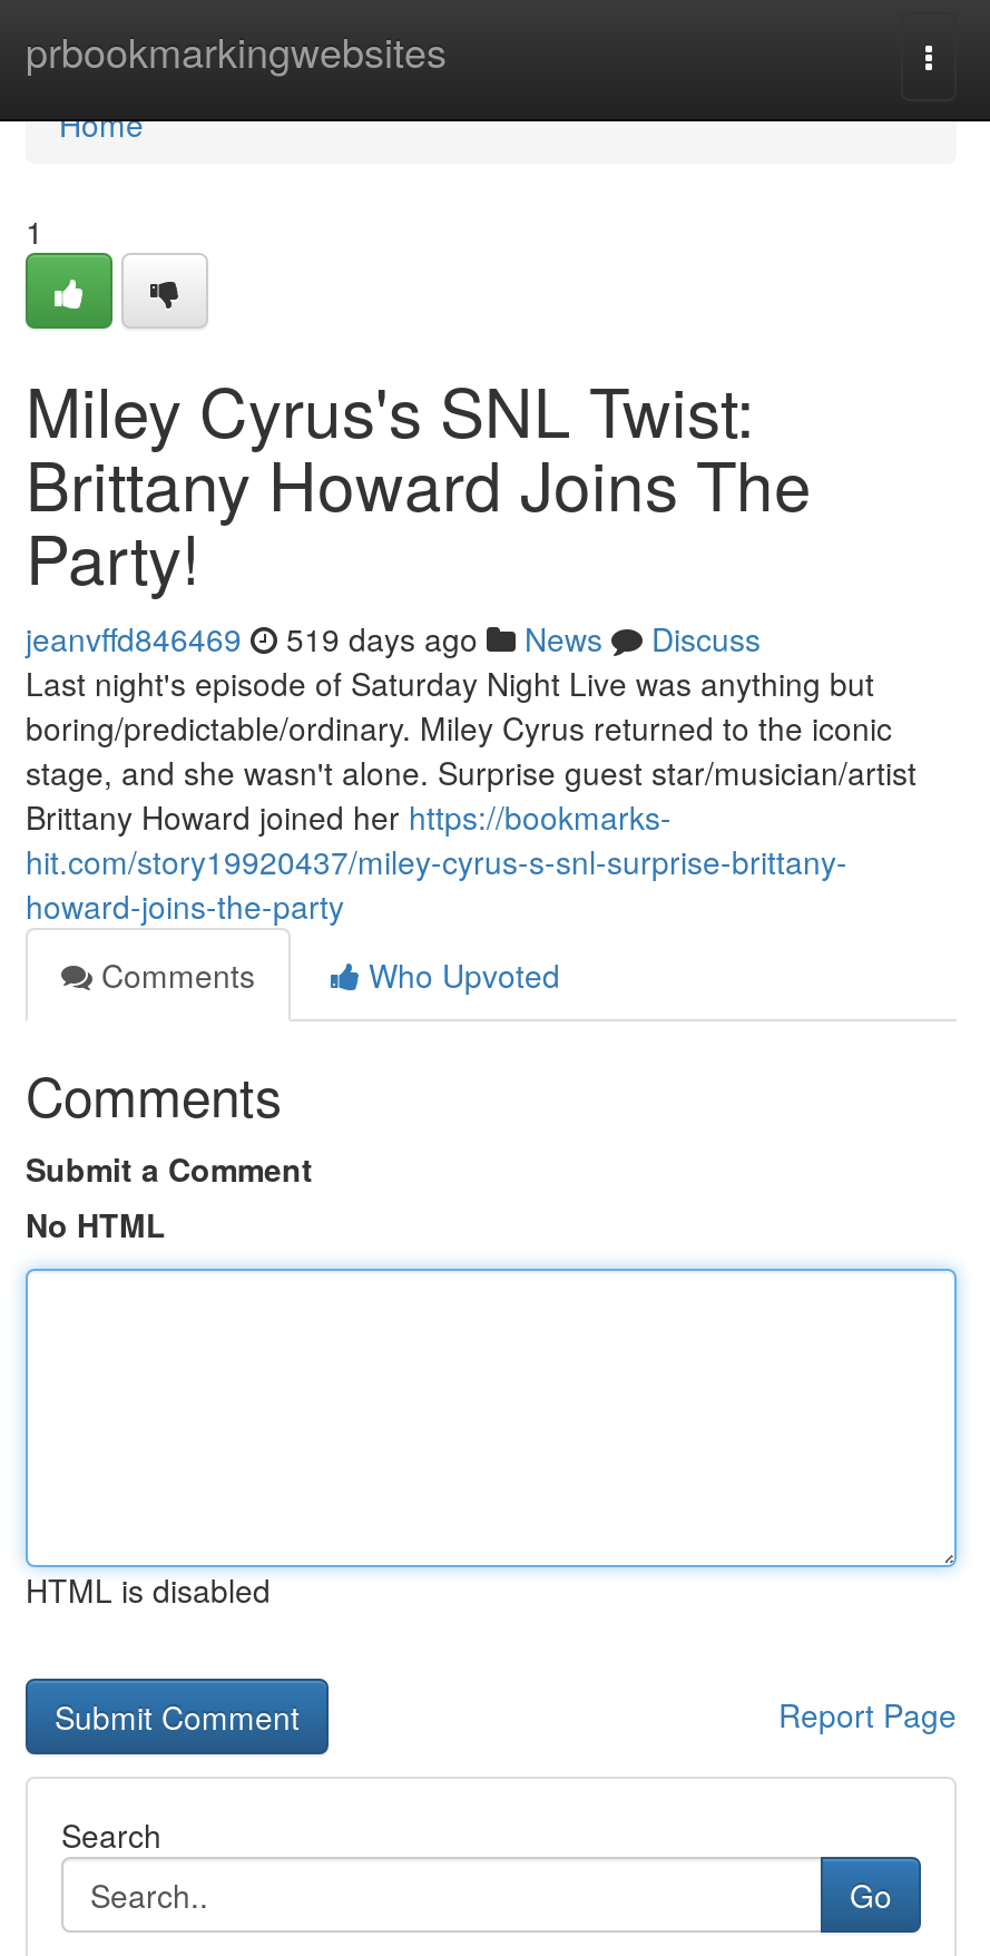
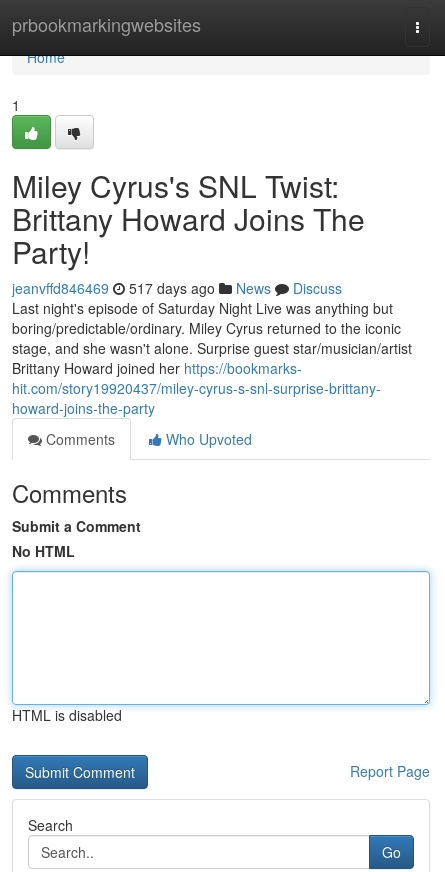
[26,616,761,661] jeanvffd846469 519 days ago News Discuss -> [12,278,342,298] jeanvffd846469 517 days ago News Discuss

